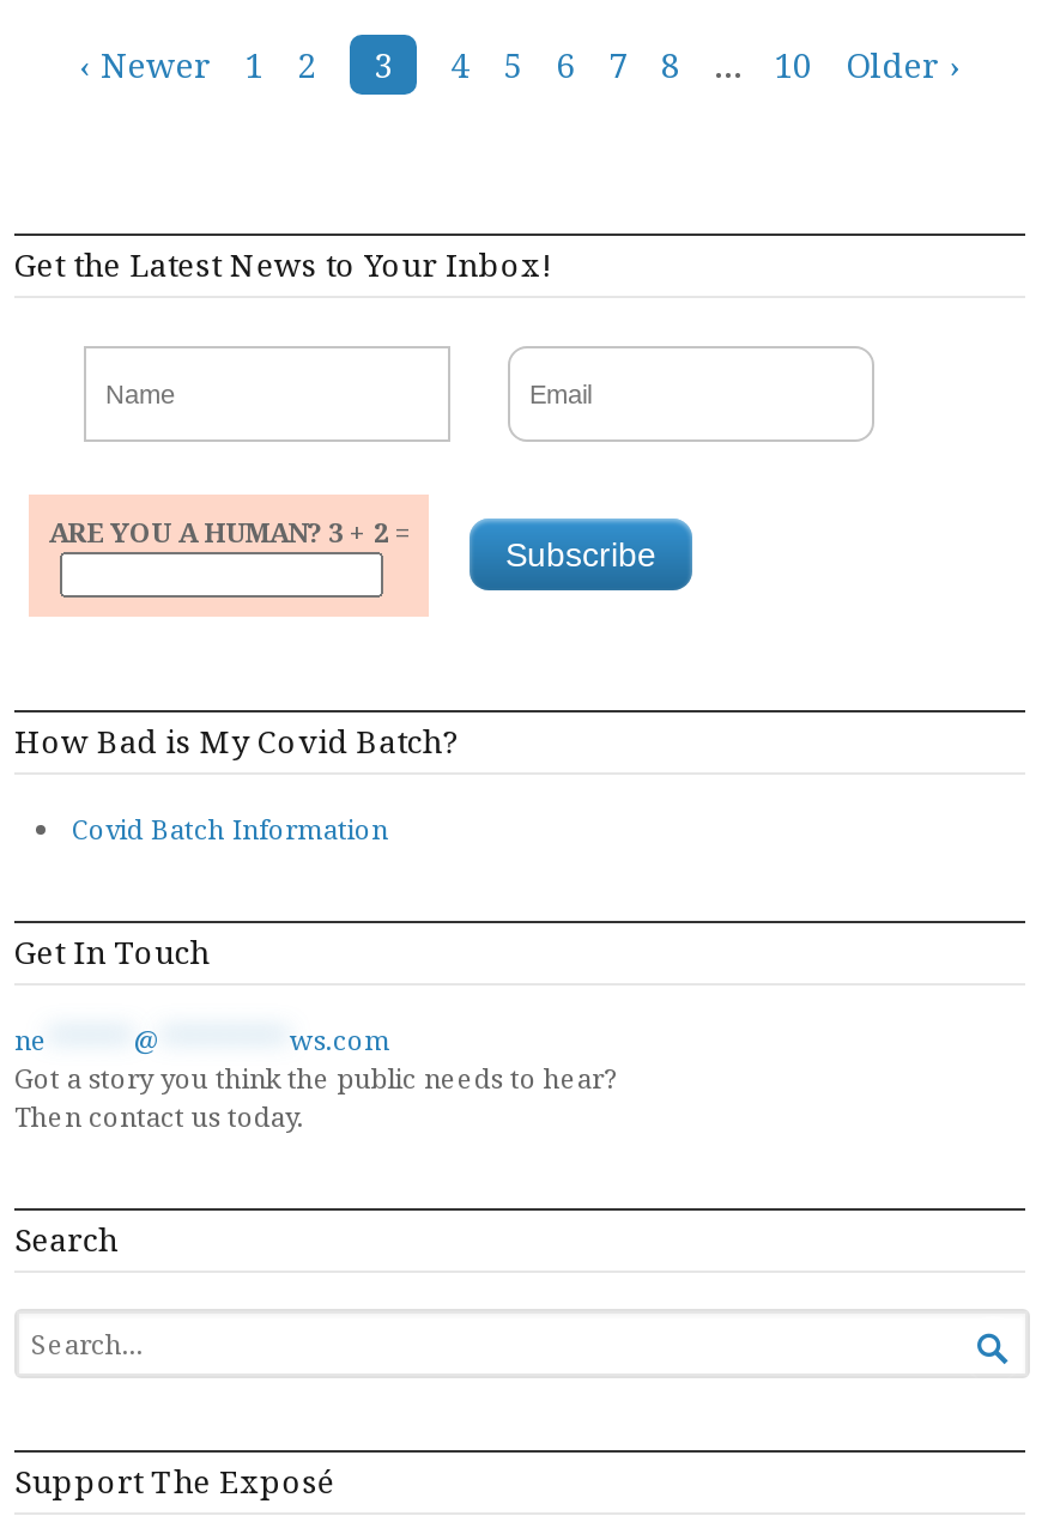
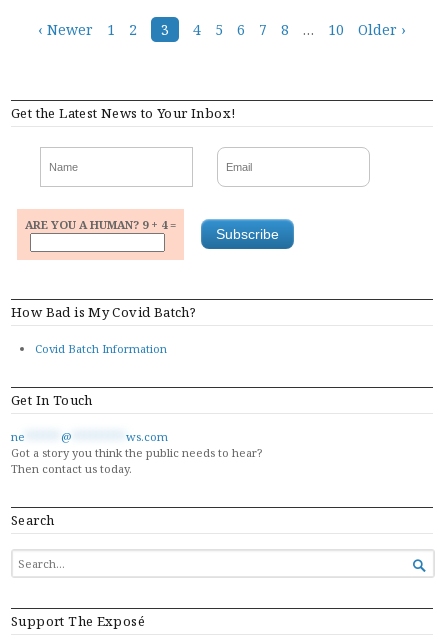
[48,513,410,549] ARE YOU A HUMAN? 3 + 2 = -> [25,217,176,232] ARE YOU A HUMAN? 9 + 4 =

